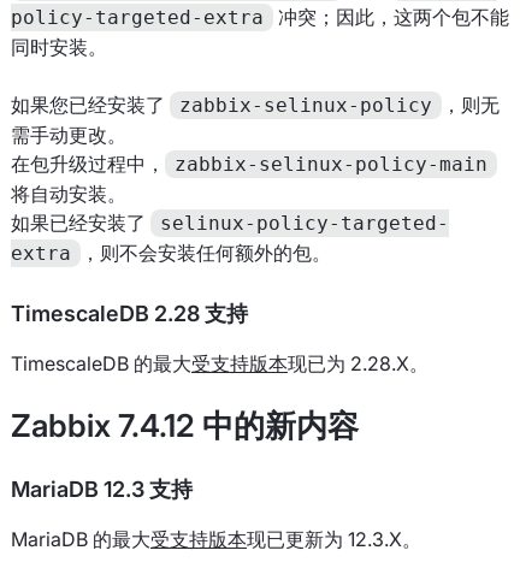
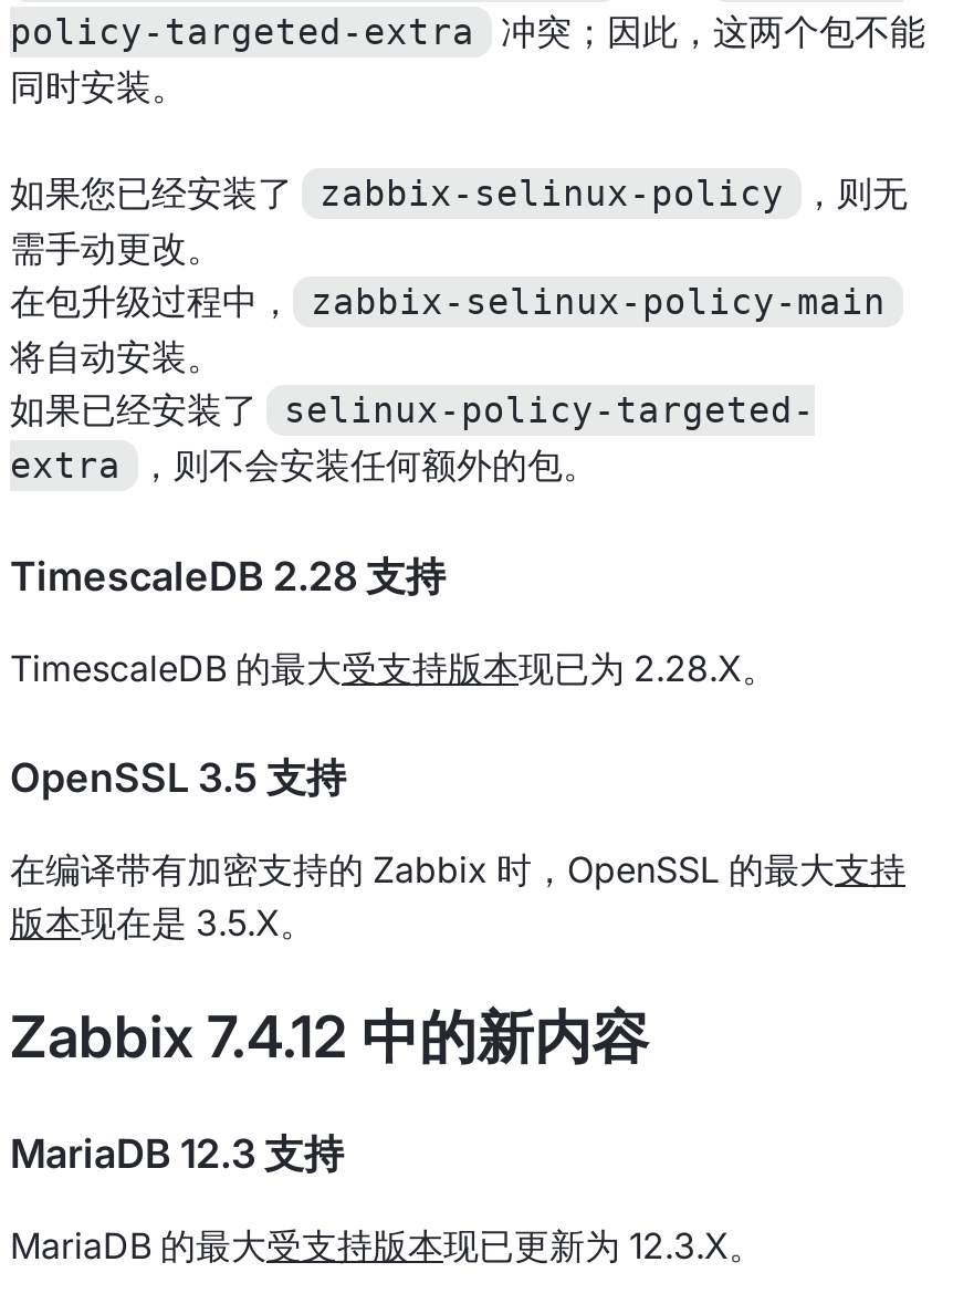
none -> [10,754,905,945] OpenSSL 3.5 支持 | 在编译带有加密支持的 Zabbix 时，OpenSSL 的最大支持 | 版本现在是 3.5.X。

